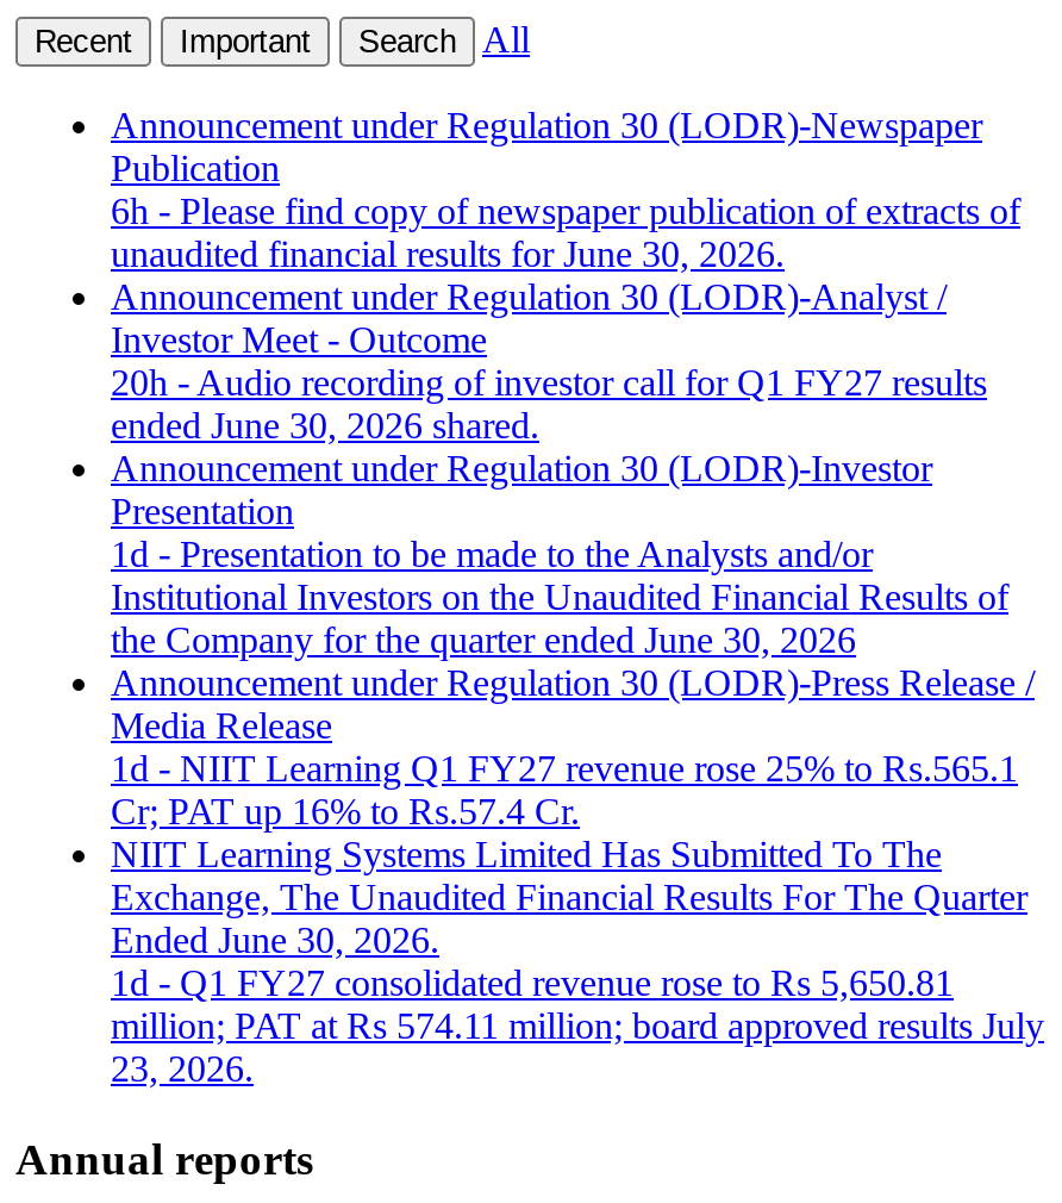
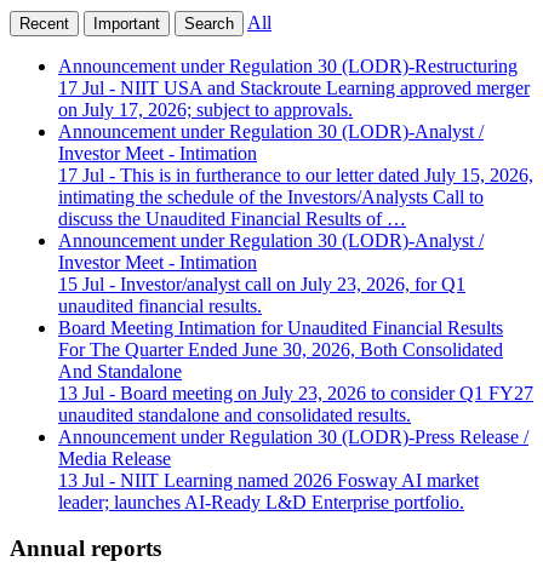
[111,104,1020,273] Announcement under Regulation 30 (LODR)-Newspaper | Publication | 6h - Please find copy of newspaper publication of extracts of | unaudited financial results for June 30, 2026. -> [58,55,530,120] Announcement under Regulation 30 (LODR)-Restructuring | 17 Jul - NIIT USA and Stackroute Learning approved merger | on July 17, 2026; subject to approvals.
[111,319,1008,659] Investor Meet - Outcome | 20h - Audio recording of investor call for Q1 FY27 results | ended June 30, 2026 shared. | Announcement under Regulation 30 (LODR)-Investor | Presentation | 1d - Presentation to be made to the Analysts and/or | Institutional Investors on the Unaudited Financial Results of | the Company for the quarter ended June 30, 2026 -> [58,143,533,425] Investor Meet - Intimation | 17 Jul - This is in furtherance to our letter dated July 15, 2026, | intimating the schedule of the Investors/Analysts Call to | discuss the Unaudited Financial Results of … | Announcement under Regulation 30 (LODR)-Analyst / | Investor Meet - Intimation | 15 Jul - Investor/analyst call on July 23, 2026, for Q1 | unaudited financial results. | Board Meeting Intimation for Unaudited Financial Results | For The Quarter Ended June 30, 2026, Both Consolidated | And Standalone | 13 Jul - Board meeting on July 23, 2026 to consider Q1 FY27 | unaudited standalone and consolidated results.
moved [111,662,1035,745] -> [58,426,528,469]: Announcement under Regulation 30 (LODR)-Press Release / | Media Release
[111,748,1044,1088] 1d - NIIT Learning Q1 FY27 revenue rose 25% to Rs.565.1 | Cr; PAT up 16% to Rs.57.4 Cr. | NIIT Learning Systems Limited Has Submitted To The | Exchange, The Unaudited Financial Results For The Quarter | Ended June 30, 2026. | 1d - Q1 FY27 consolidated revenue rose to Rs 5,650.81 | million; PAT at Rs 574.11 million; board approved results July | 23, 2026. -> [58,470,479,512] 13 Jul - NIIT Learning named 2026 Fosway AI market | leader; launches AI-Ready L&D Enterprise portfolio.

